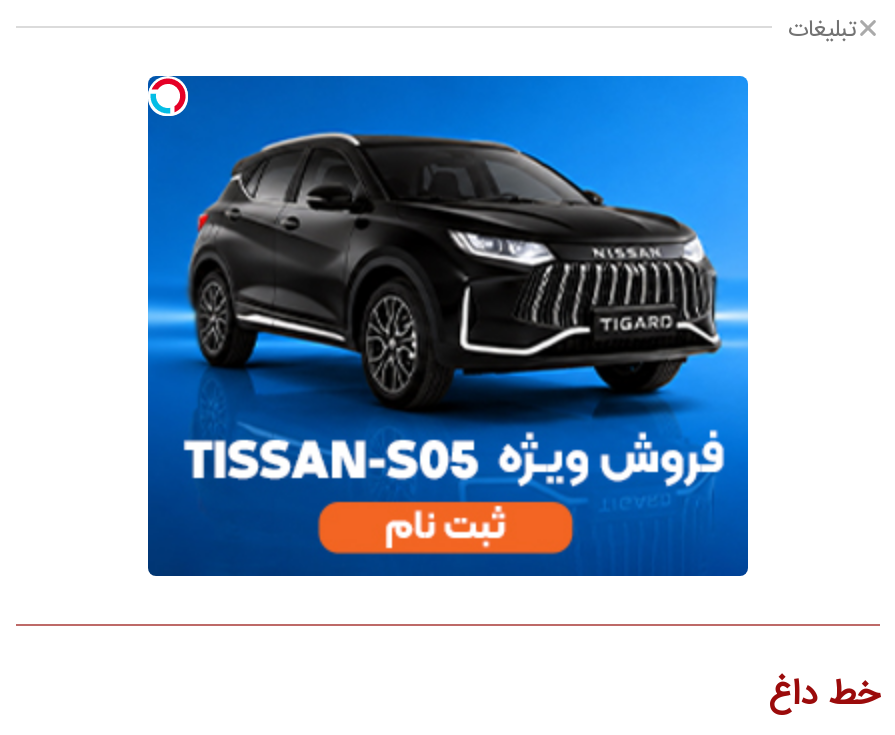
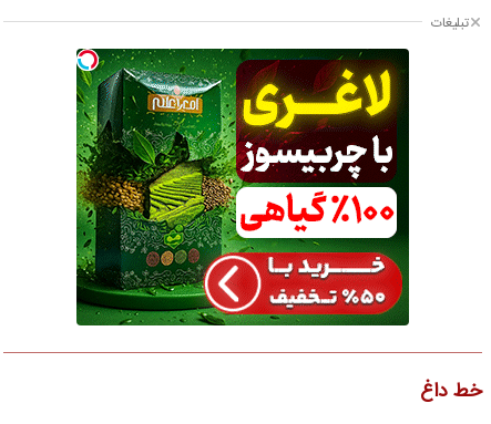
[146,73,750,579] [image] -> [75,48,410,327] [image]

